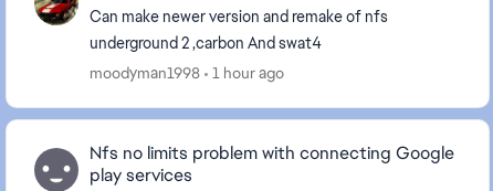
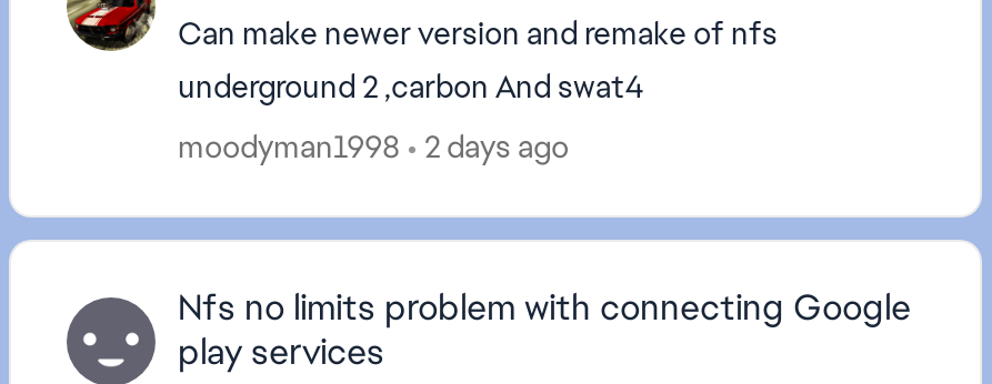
[90,63,284,83] moodyman1998 1 hour ago -> [178,127,569,166] moodyman1998 2 days ago

